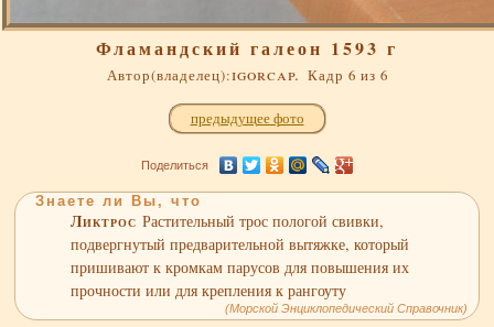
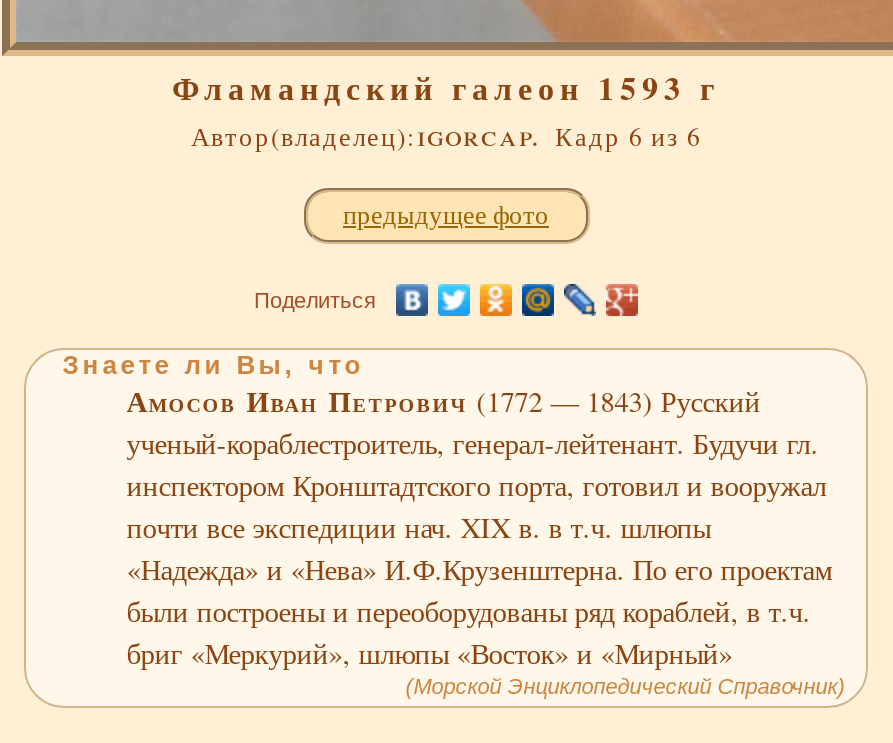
[71,209,409,301] Ликтрос Растительный трос пологой свивки, | подвергнутый предварительной вытяжке, который | пришивают к кромкам парусов для повышения их | прочности или для крепления к рангоуту -> [126,380,832,672] Амосов Иван Петрович (1772 — 1843) Русский | ученый-кораблестроитель, генерал-лейтенант. Будучи гл. | инспектором Кронштадтского порта, готовил и вооружал | почти все экспедиции нач. XIX в. в т.ч. шлюпы | «Надежда» и «Нева» И.Ф.Крузенштерна. По его проектам | были построены и переоборудованы ряд кораблей, в т.ч. | бриг «Меркурий», шлюпы «Восток» и «Мирный»

